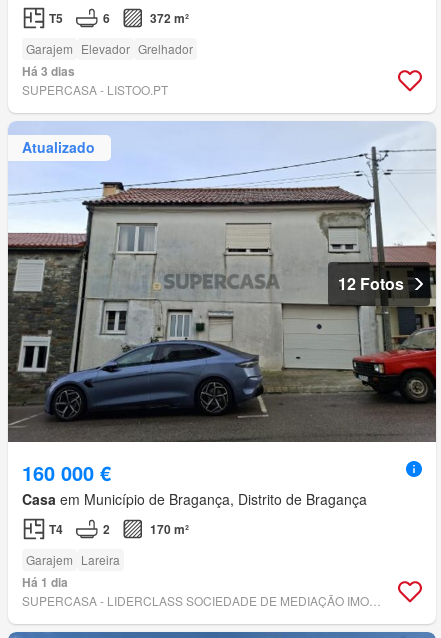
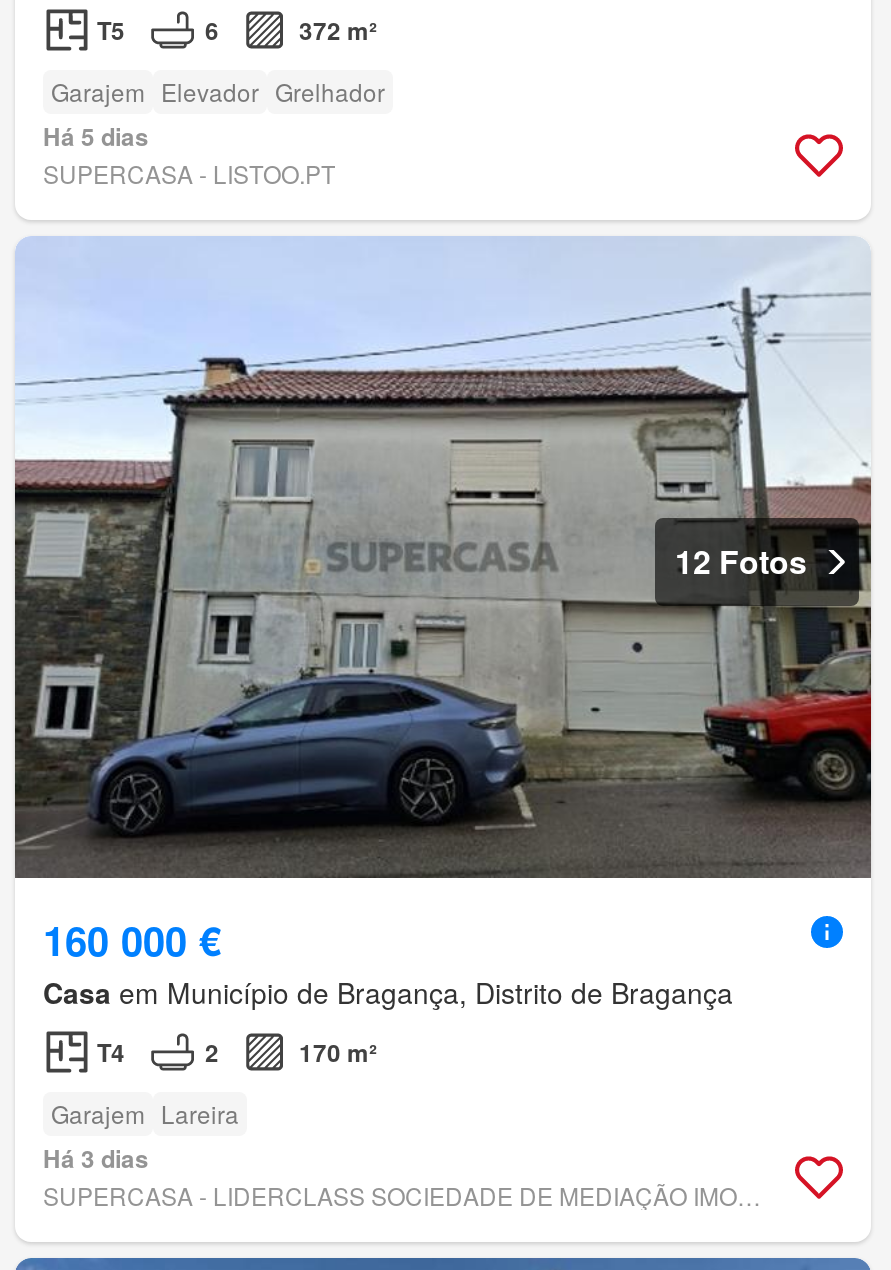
[22,62,75,80] Há 3 dias -> [43,117,149,153] Há 5 dias
[22,137,95,157] Atualizado -> none
[22,573,68,591] Há 1 dia -> [43,1139,149,1175] Há 3 dias

